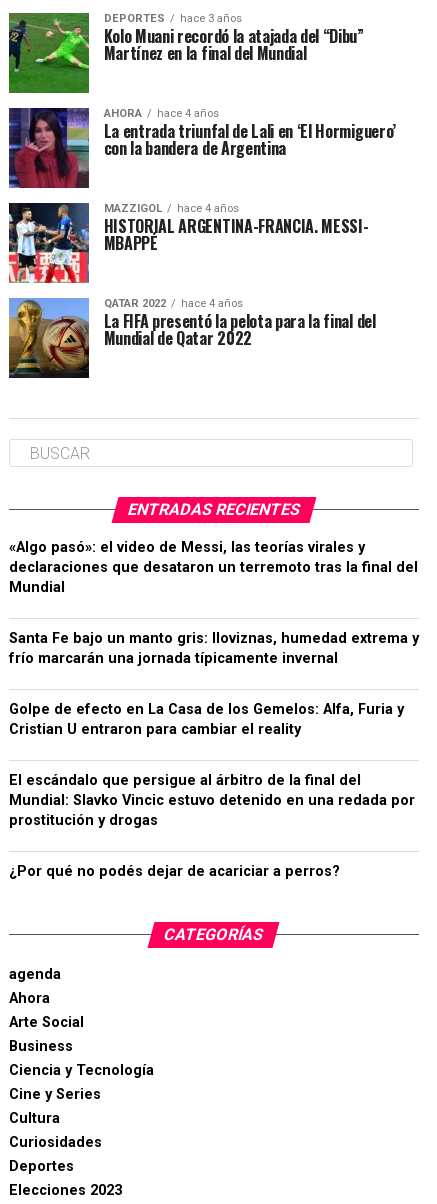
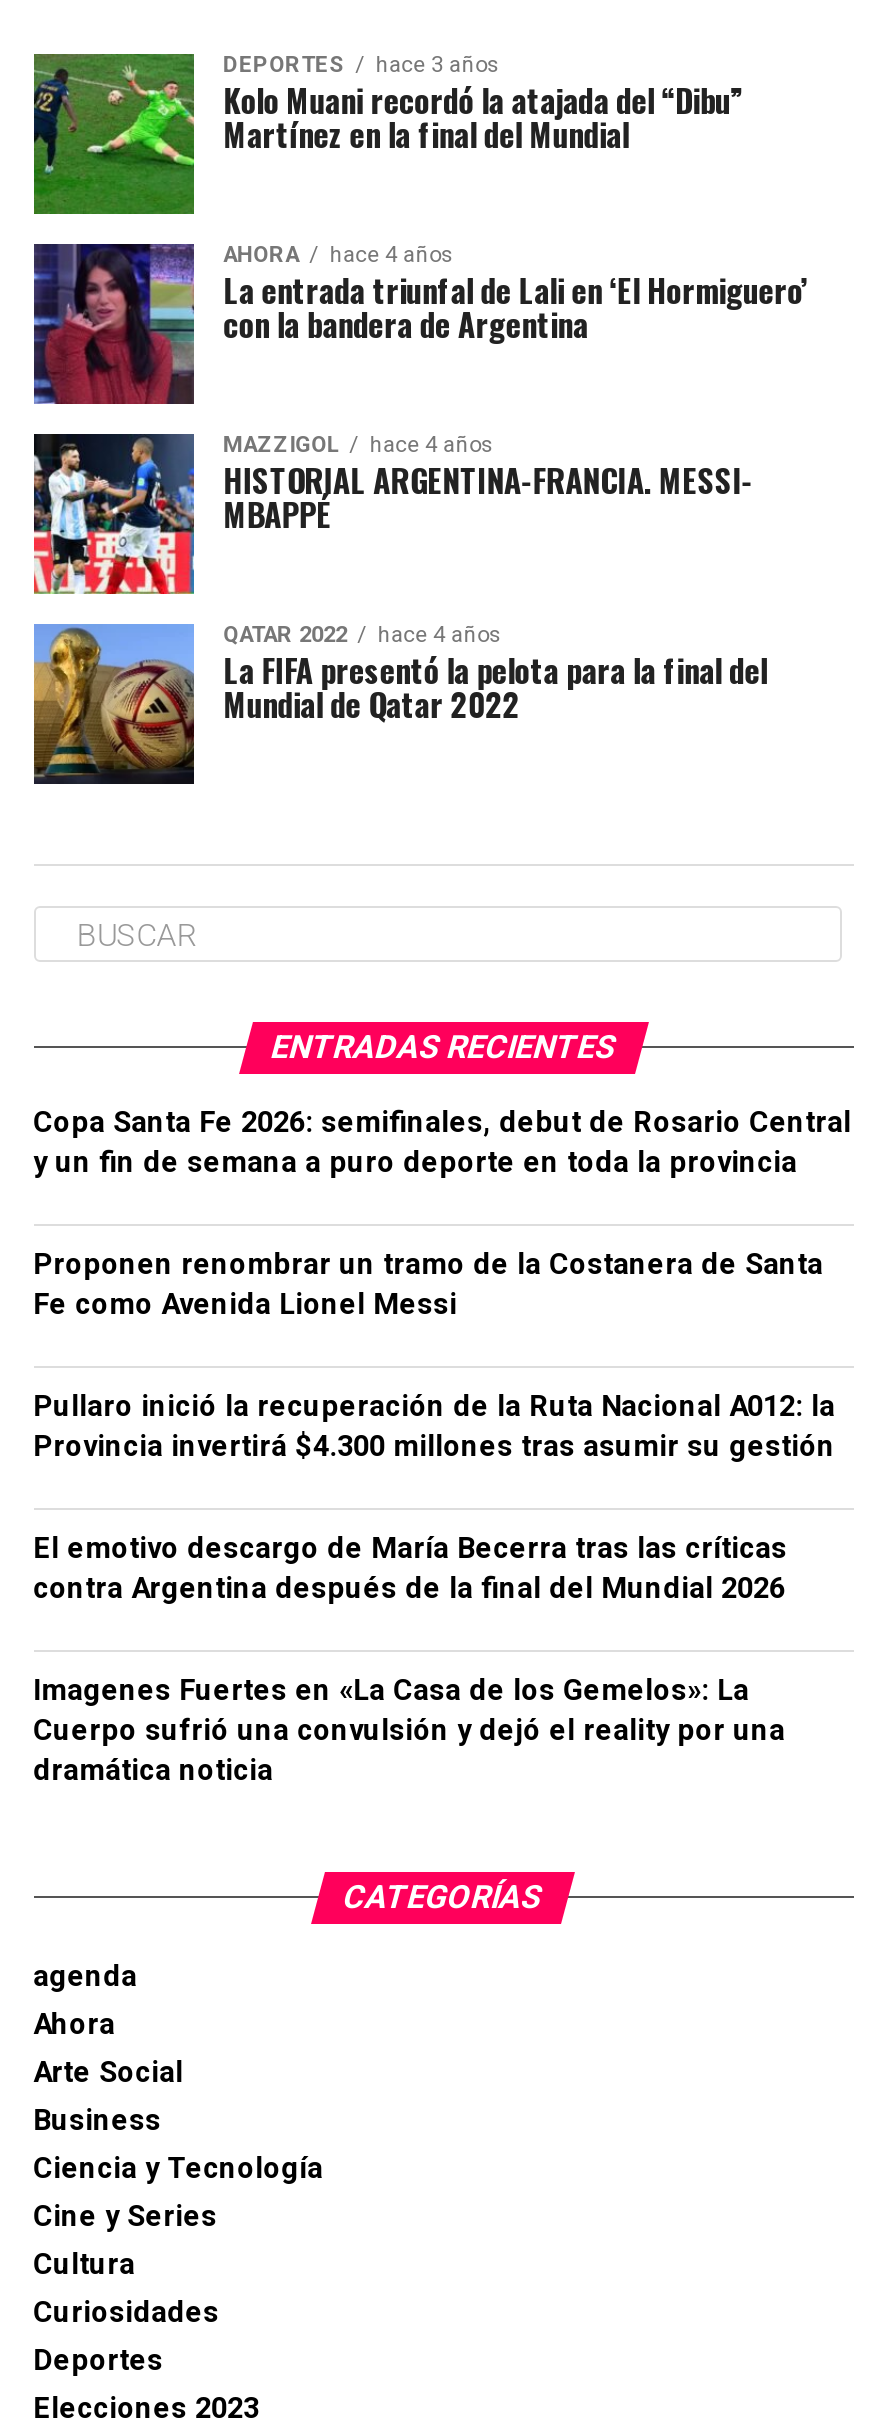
[9,539,418,596] «Algo pasó»: el video de Messi, las teorías virales y | declaraciones que desataron un terremoto tras la final del | Mundial -> [33,1106,851,1180] Copa Santa Fe 2026: semifinales, debut de Rosario Central | y un fin de semana a puro deporte en toda la provincia
[9,630,419,667] Santa Fe bajo un manto gris: lloviznas, humedad extrema y | frío marcarán una jornada típicamente invernal -> [33,1248,823,1322] Proponen renombrar un tramo de la Costanera de Santa | Fe como Avenida Lionel Messi
[9,701,404,738] Golpe de efecto en La Casa de los Gemelos: Alfa, Furia y | Cristian U entraron para cambiar el reality -> [33,1390,835,1464] Pullaro inició la recuperación de la Ruta Nacional A012: la | Provincia invertirá $4.300 millones tras asumir su gestión
[9,772,415,829] El escándalo que persigue al árbitro de la final del | Mundial: Slavko Vincic estuvo detenido en una redada por | prostitución y drogas -> [33,1532,787,1606] El emotivo descargo de María Becerra tras las críticas | contra Argentina después de la final del Mundial 2026
[9,863,340,880] ¿Por qué no podés dejar de acariciar a perros? -> [33,1674,785,1788] Imagenes Fuertes en «La Casa de los Gemelos»: La | Cuerpo sufrió una convulsión y dejó el reality por una | dramática noticia

